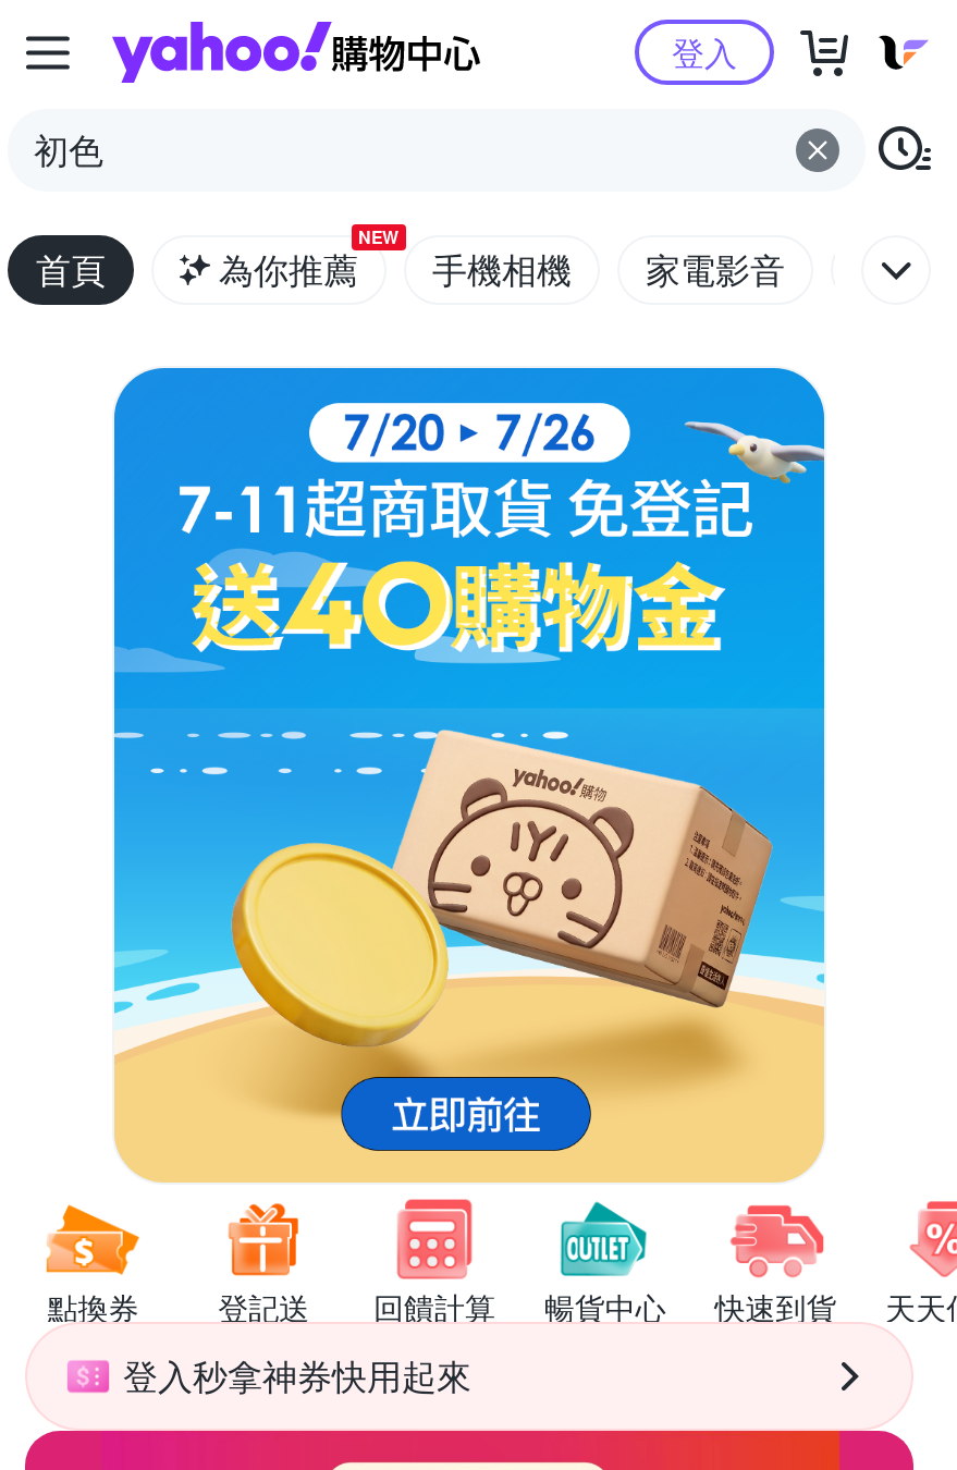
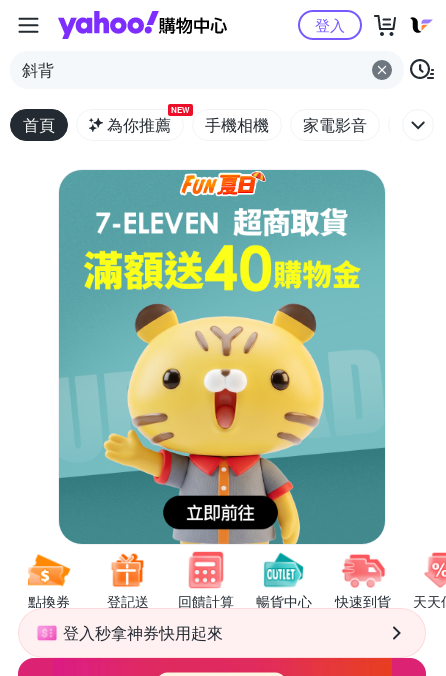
[34,124,103,174] 初色 -> [22,58,54,81] 斜背
[112,368,826,1185] [image] -> [58,170,386,545] [image]

